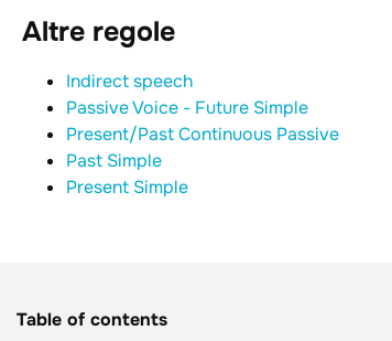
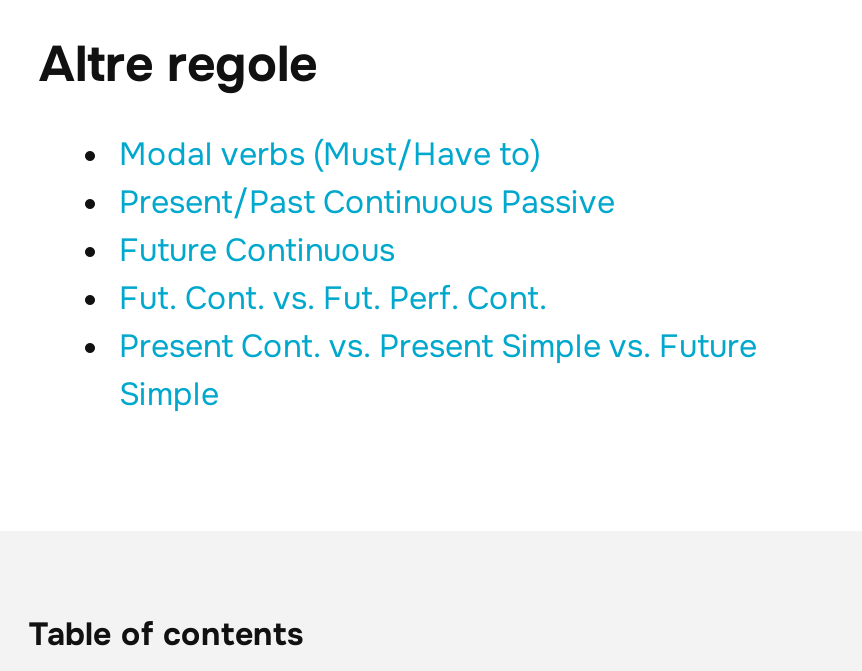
[66,70,308,119] Indirect speech | Passive Voice - Future Simple -> [119,133,541,175] Modal verbs (Must/Have to)
moved [66,122,339,146] -> [119,181,615,223]: Present/Past Continuous Passive
[66,149,188,199] Past Simple | Present Simple -> [119,229,757,415] Future Continuous | Fut. Cont. vs. Fut. Perf. Cont. | Present Cont. vs. Present Simple vs. Future | Simple

